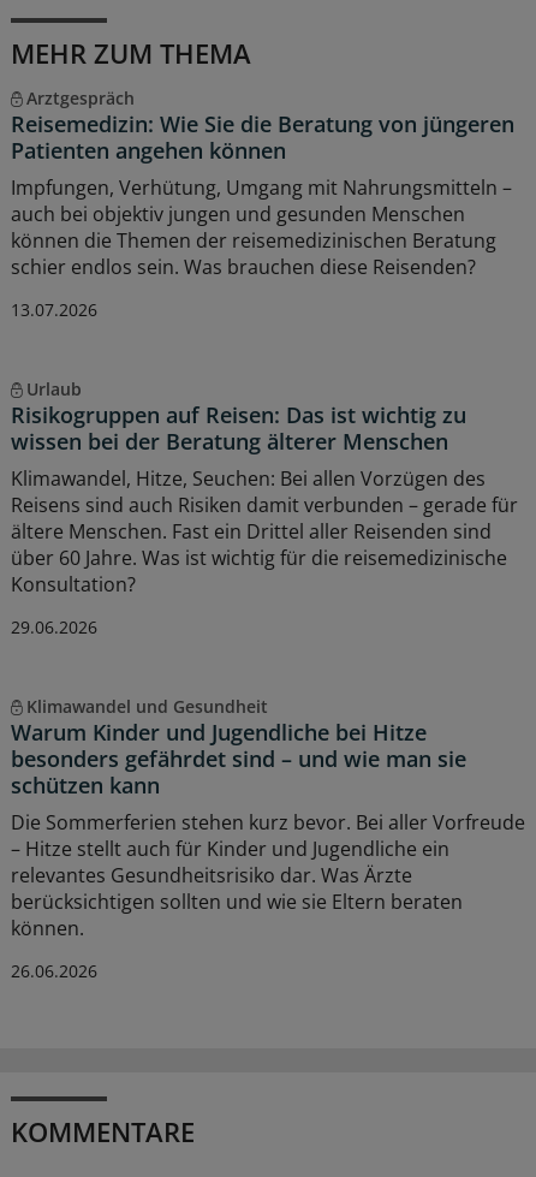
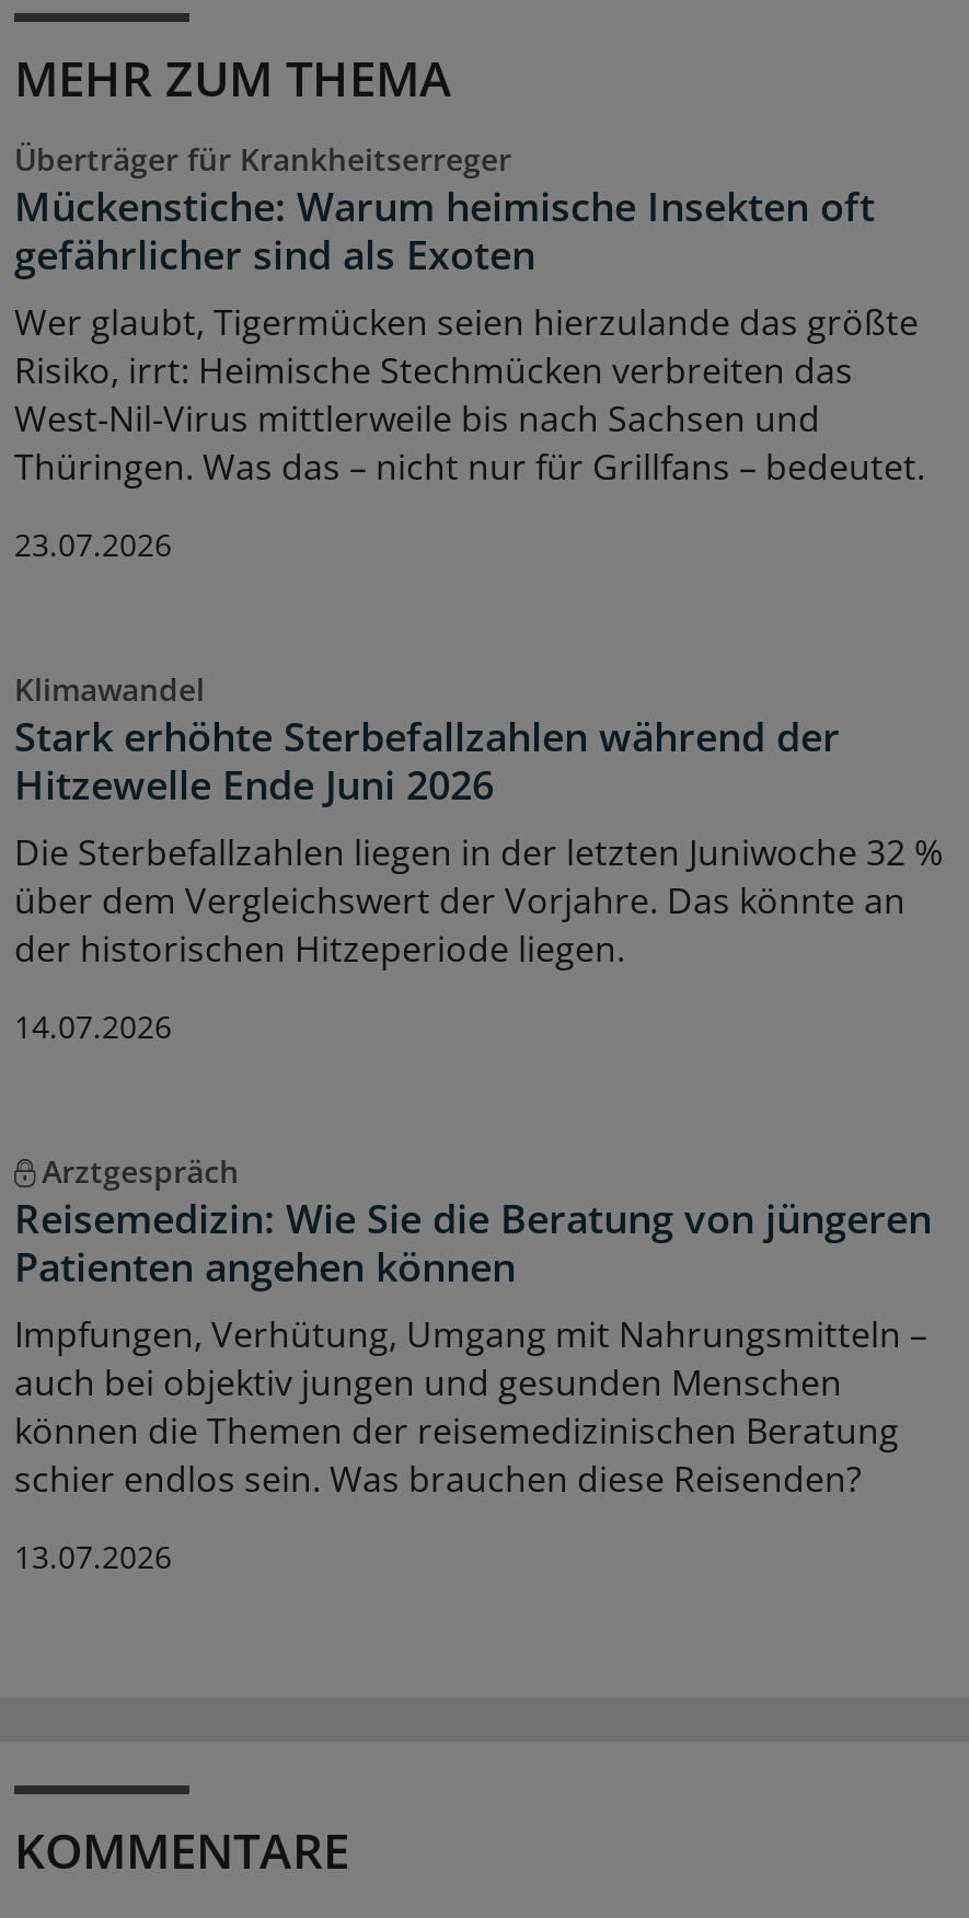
none -> [14,138,943,1048] Überträger für Krankheitserreger | Mückenstiche: Warum heimische Insekten oft | gefährlicher sind als Exoten | Wer glaubt, Tigermücken seien hierzulande das größte | Risiko, irrt: Heimische Stechmücken verbreiten das | West-Nil-Virus mittlerweile bis nach Sachsen und | Thüringen. Was das – nicht nur für Grillfans – bedeutet. | 23.07.2026 | Klimawandel | Stark erhöhte Sterbefallzahlen während der | Hitzewelle Ende Juni 2026 | Die Sterbefallzahlen liegen in der letzten Juniwoche 32 % | über dem Vergleichswert der Vorjahre. Das könnte an | der historischen Hitzeperiode liegen. | 14.07.2026
moved [11,86,514,321] -> [14,1151,932,1578]: Arztgespräch | Reisemedizin: Wie Sie die Beratung von jüngeren | Patienten angehen können | Impfungen, Verhütung, Umgang mit Nahrungsmitteln – | auch bei objektiv jungen und gesunden Menschen | können die Themen der reisemedizinischen Beratung | schier endlos sein. Was brauchen diese Reisenden? | 13.07.2026
[11,377,525,982] Urlaub | Risikogruppen auf Reisen: Das ist wichtig zu | wissen bei der Beratung älterer Menschen | Klimawandel, Hitze, Seuchen: Bei allen Vorzügen des | Reisens sind auch Risiken damit verbunden – gerade für | ältere Menschen. Fast ein Drittel aller Reisenden sind | über 60 Jahre. Was ist wichtig für die reisemedizinische | Konsultation? | 29.06.2026 | Klimawandel und Gesundheit | Warum Kinder und Jugendliche bei Hitze | besonders gefährdet sind – und wie man sie | schützen kann | Die Sommerferien stehen kurz bevor. Bei aller Vorfreude | – Hitze stellt auch für Kinder und Jugendliche ein | relevantes Gesundheitsrisiko dar. Was Ärzte | berücksichtigen sollten und wie sie Eltern beraten | können. | 26.06.2026 -> none

